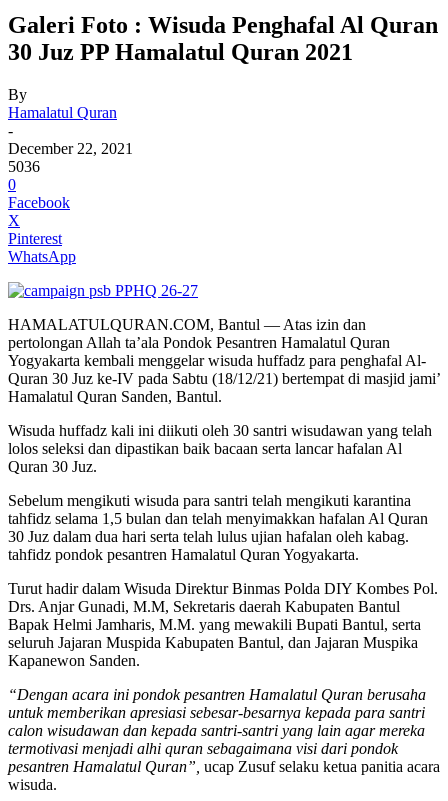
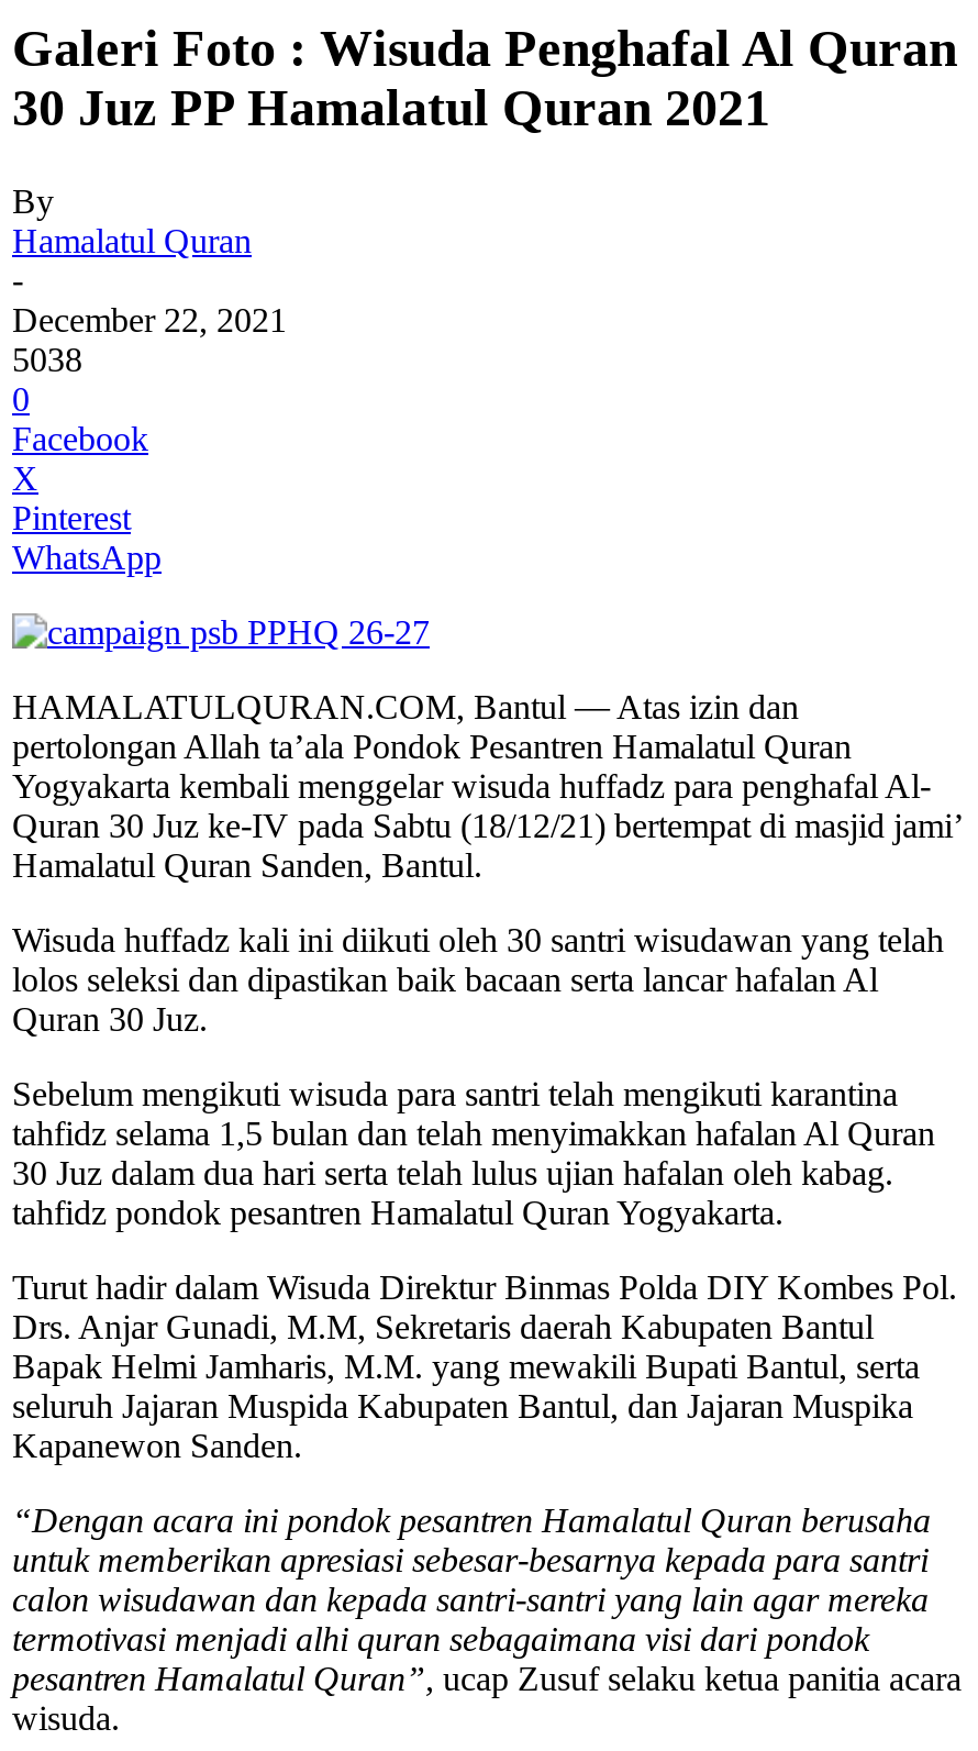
[8,158,40,175] 5036 -> [12,340,82,378] 5038

